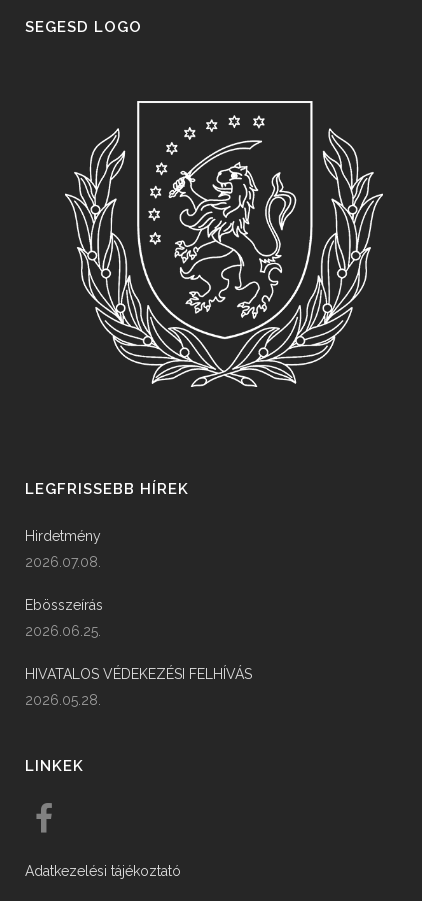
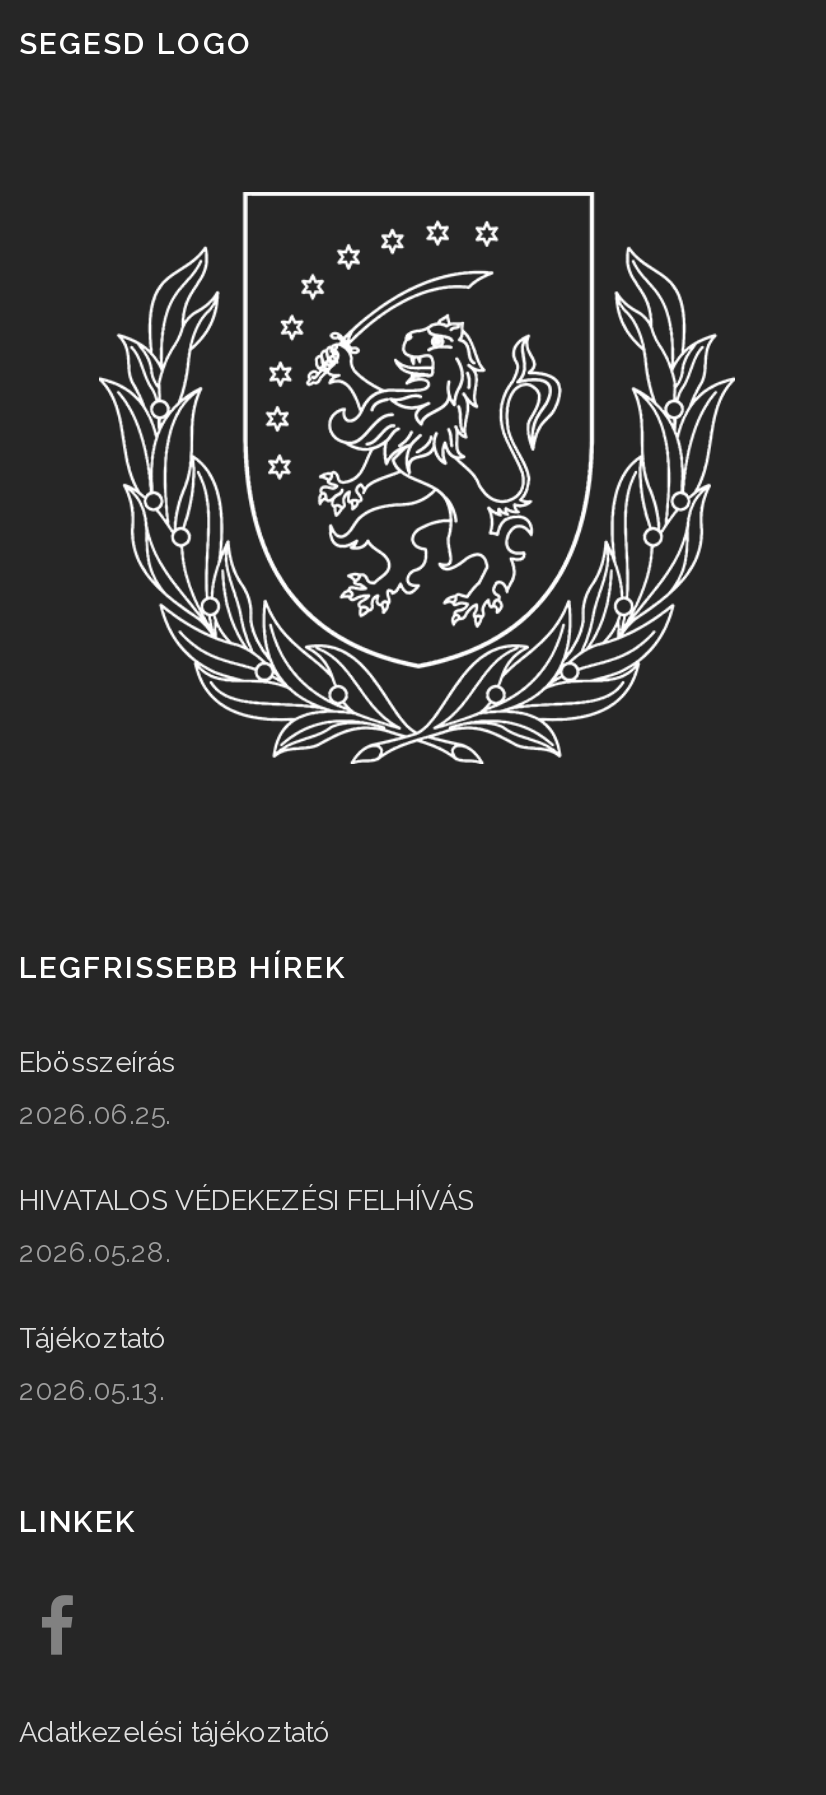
[25,528,101,570] Hirdetmény | 2026.07.08. -> none
moved [25,597,252,708] -> [19,1046,473,1268]: Ebösszeírás | 2026.06.25. | HIVATALOS VÉDEKEZÉSI FELHÍVÁS | 2026.05.28.
none -> [19,1322,167,1406] Tájékoztató | 2026.05.13.

